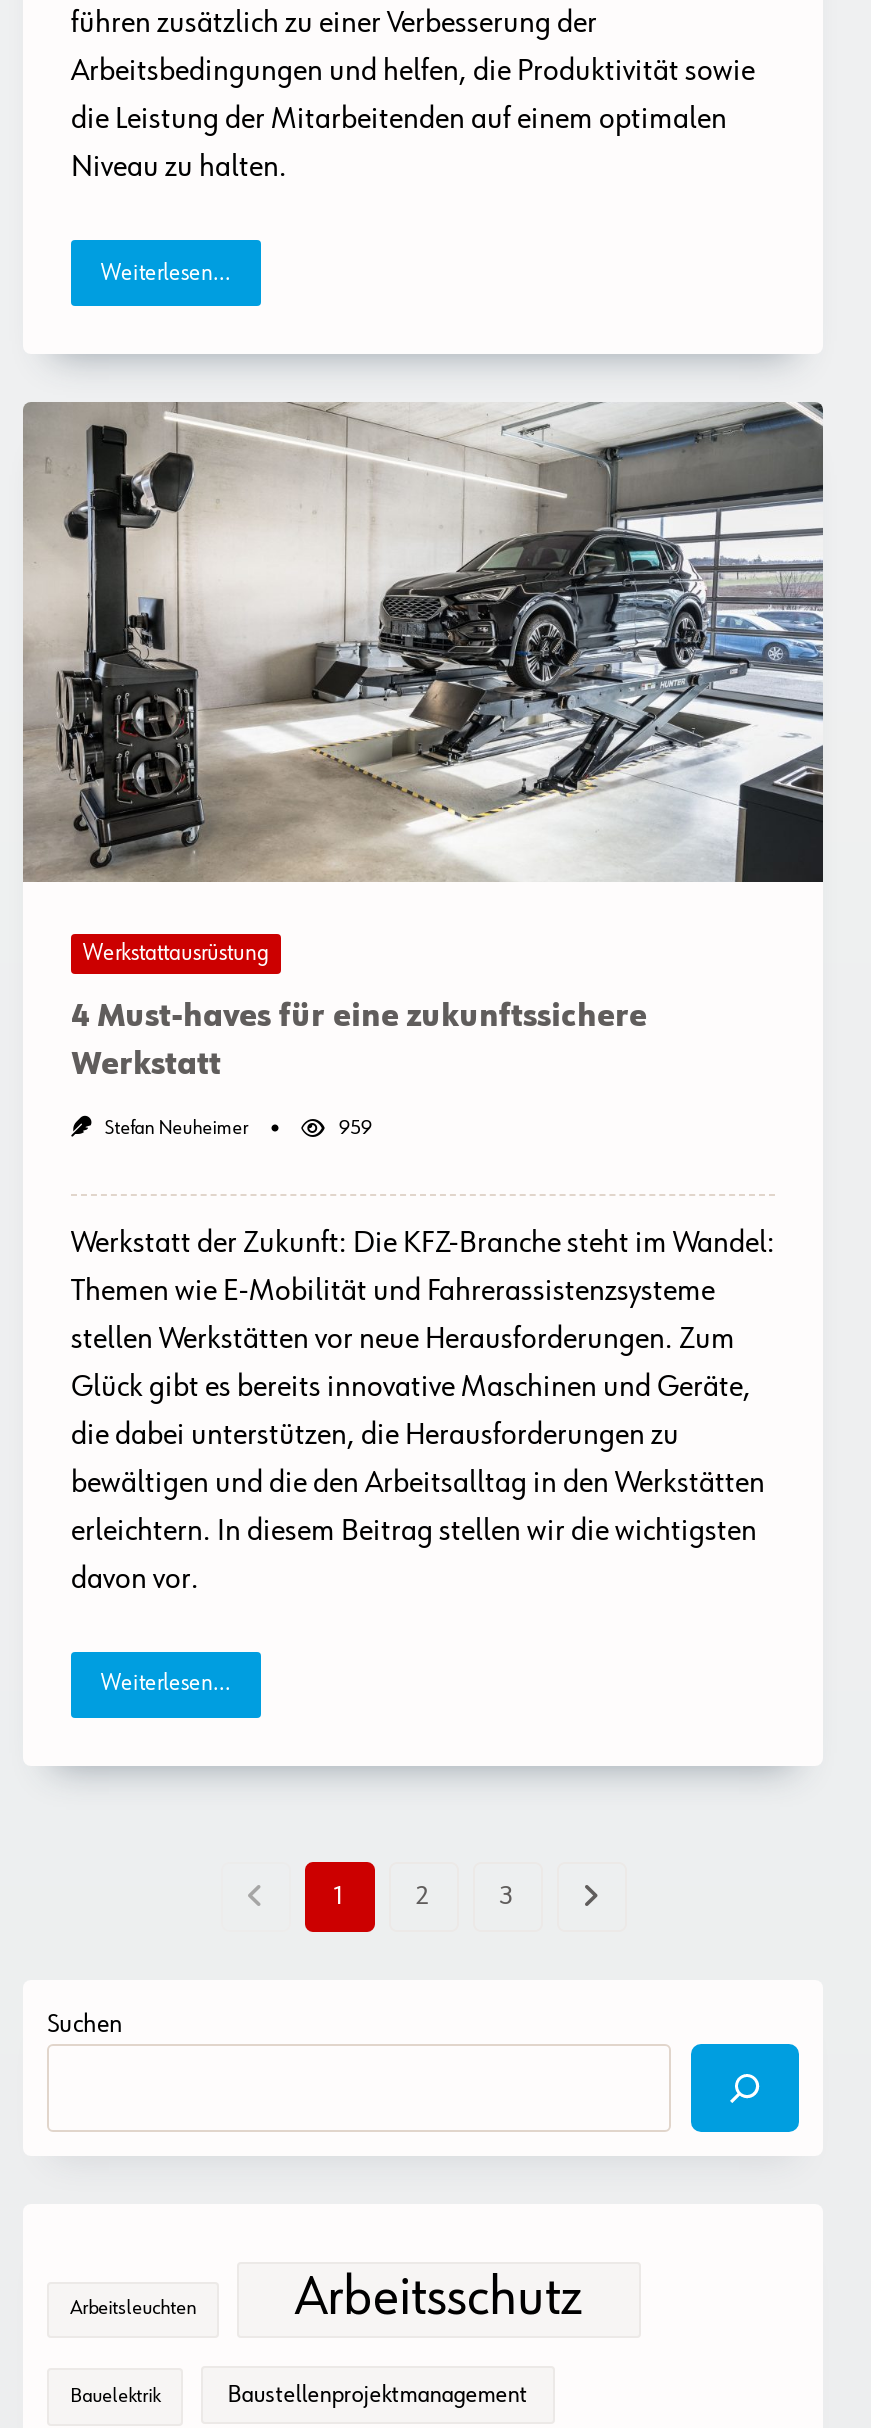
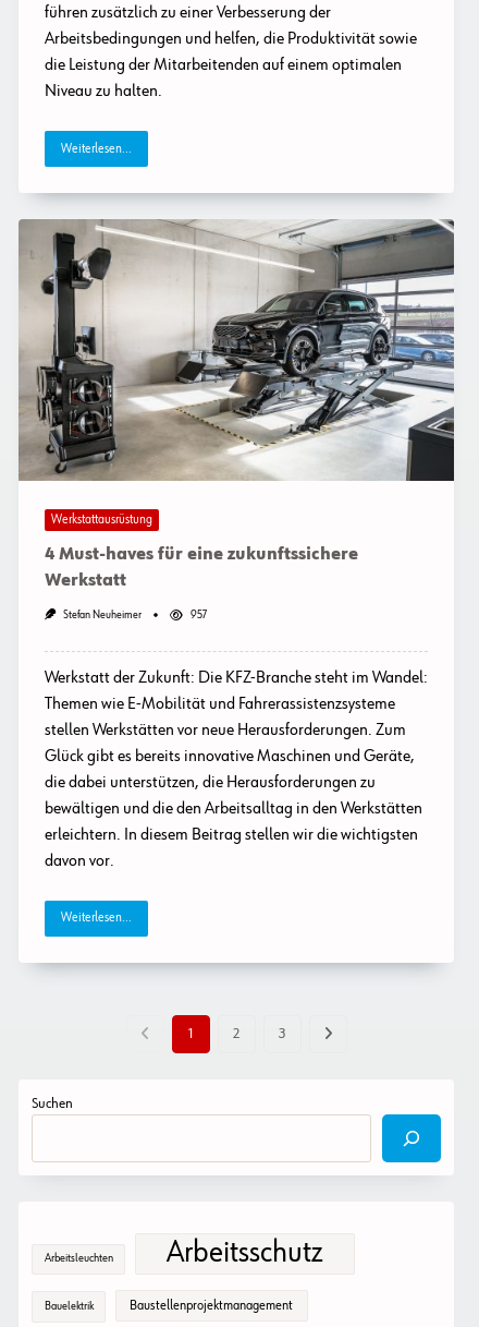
[339,1119,373,1139] 959 -> [190,610,207,621] 957

